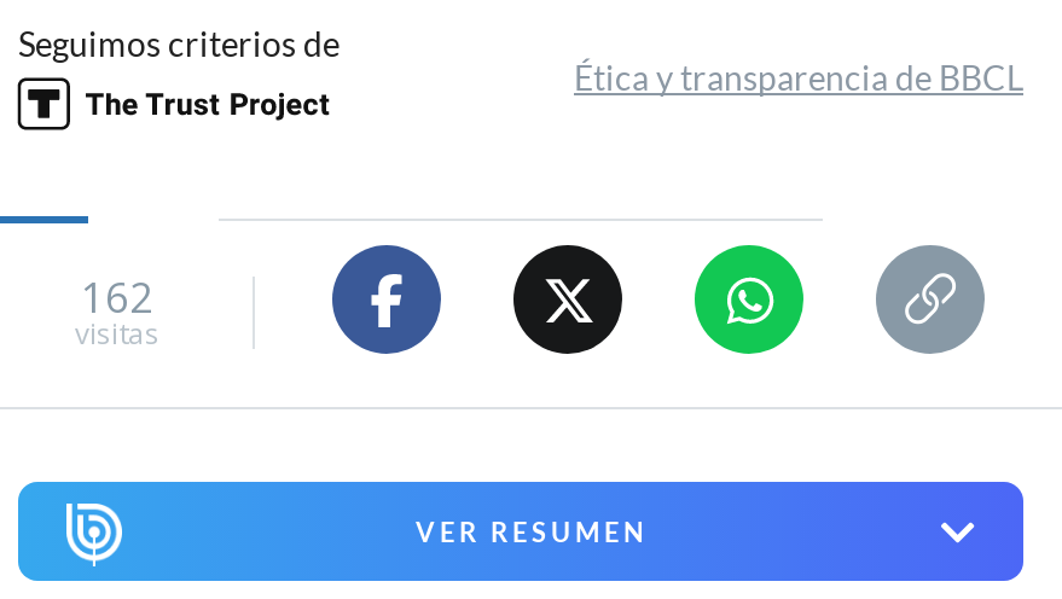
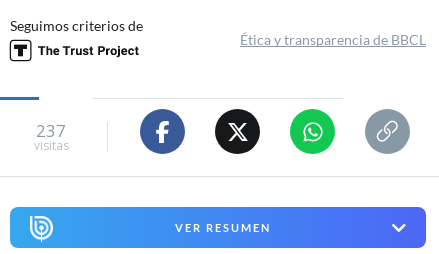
[81,269,153,325] 162 -> [36,119,66,142] 237

